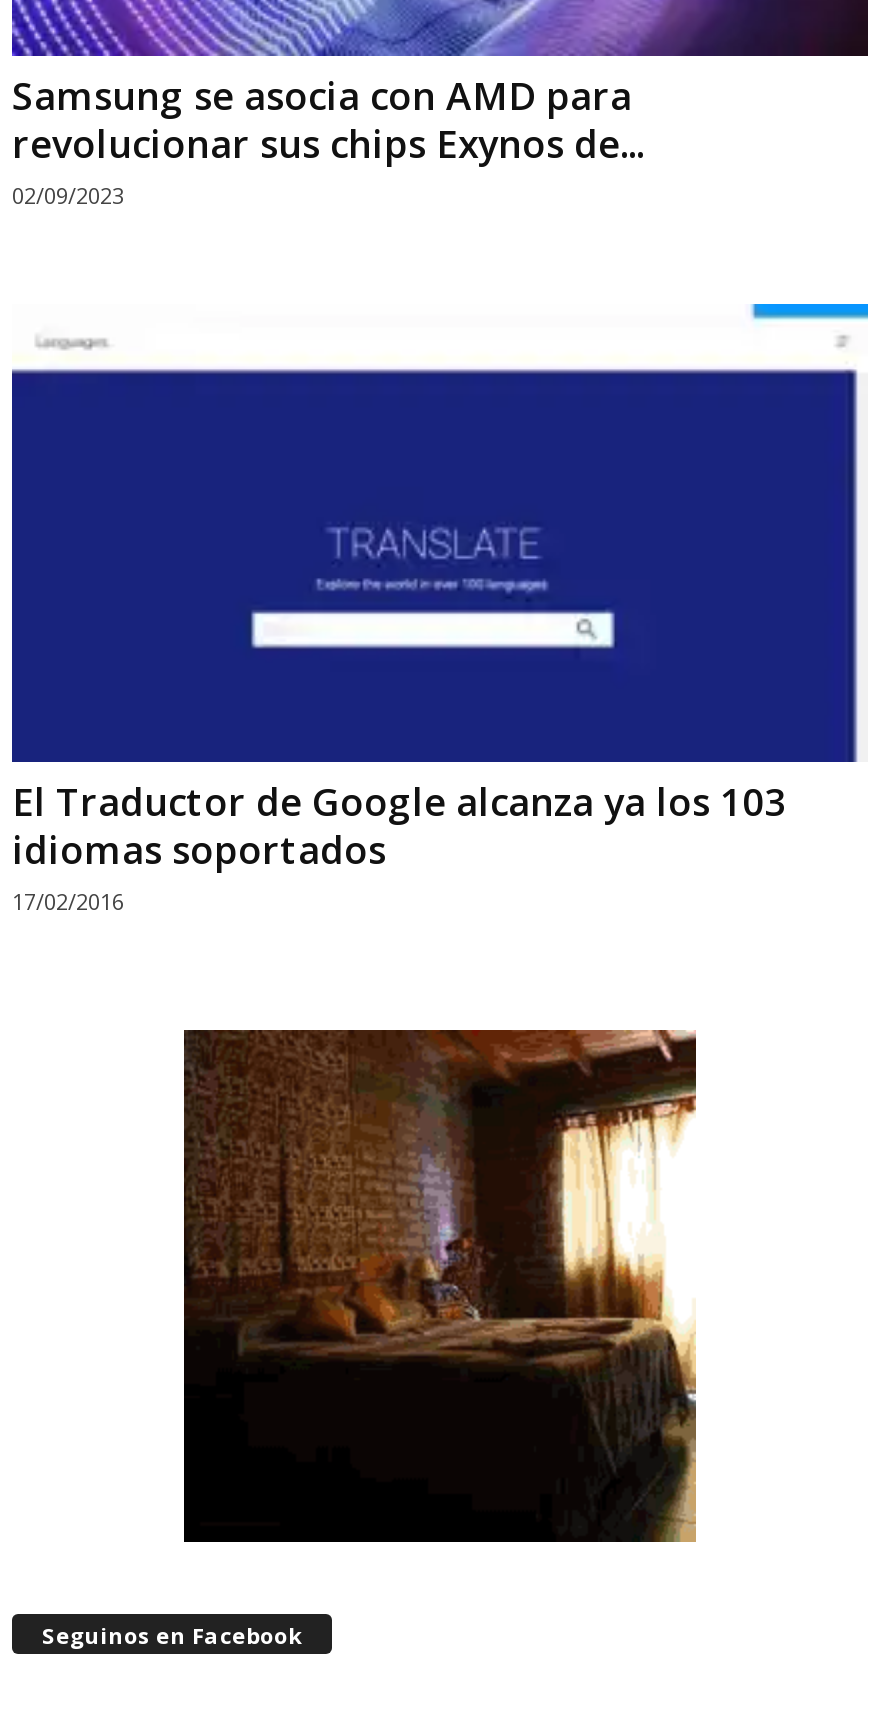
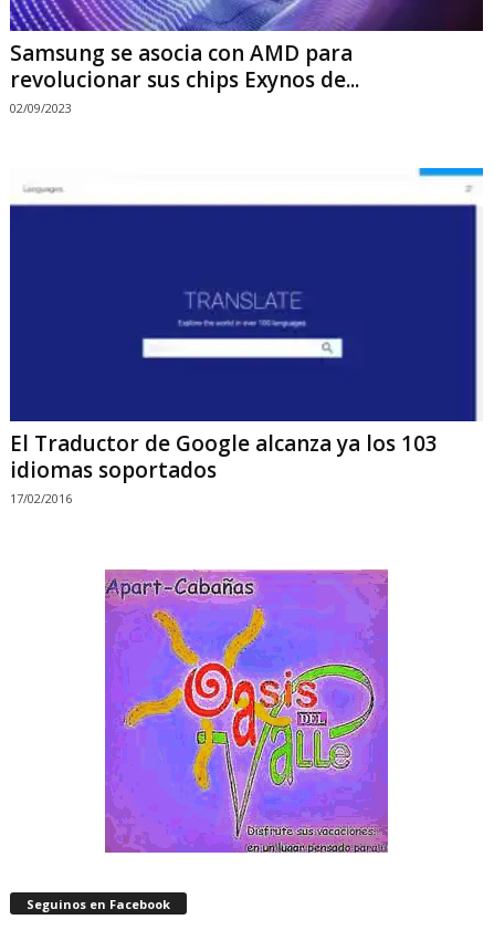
[182,1028,698,1544] [image] -> [104,568,389,854] [image]

